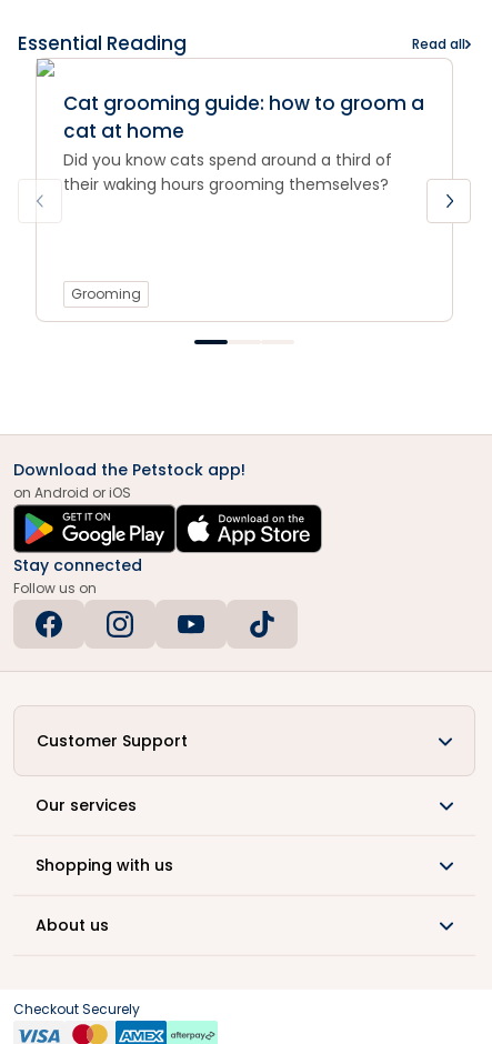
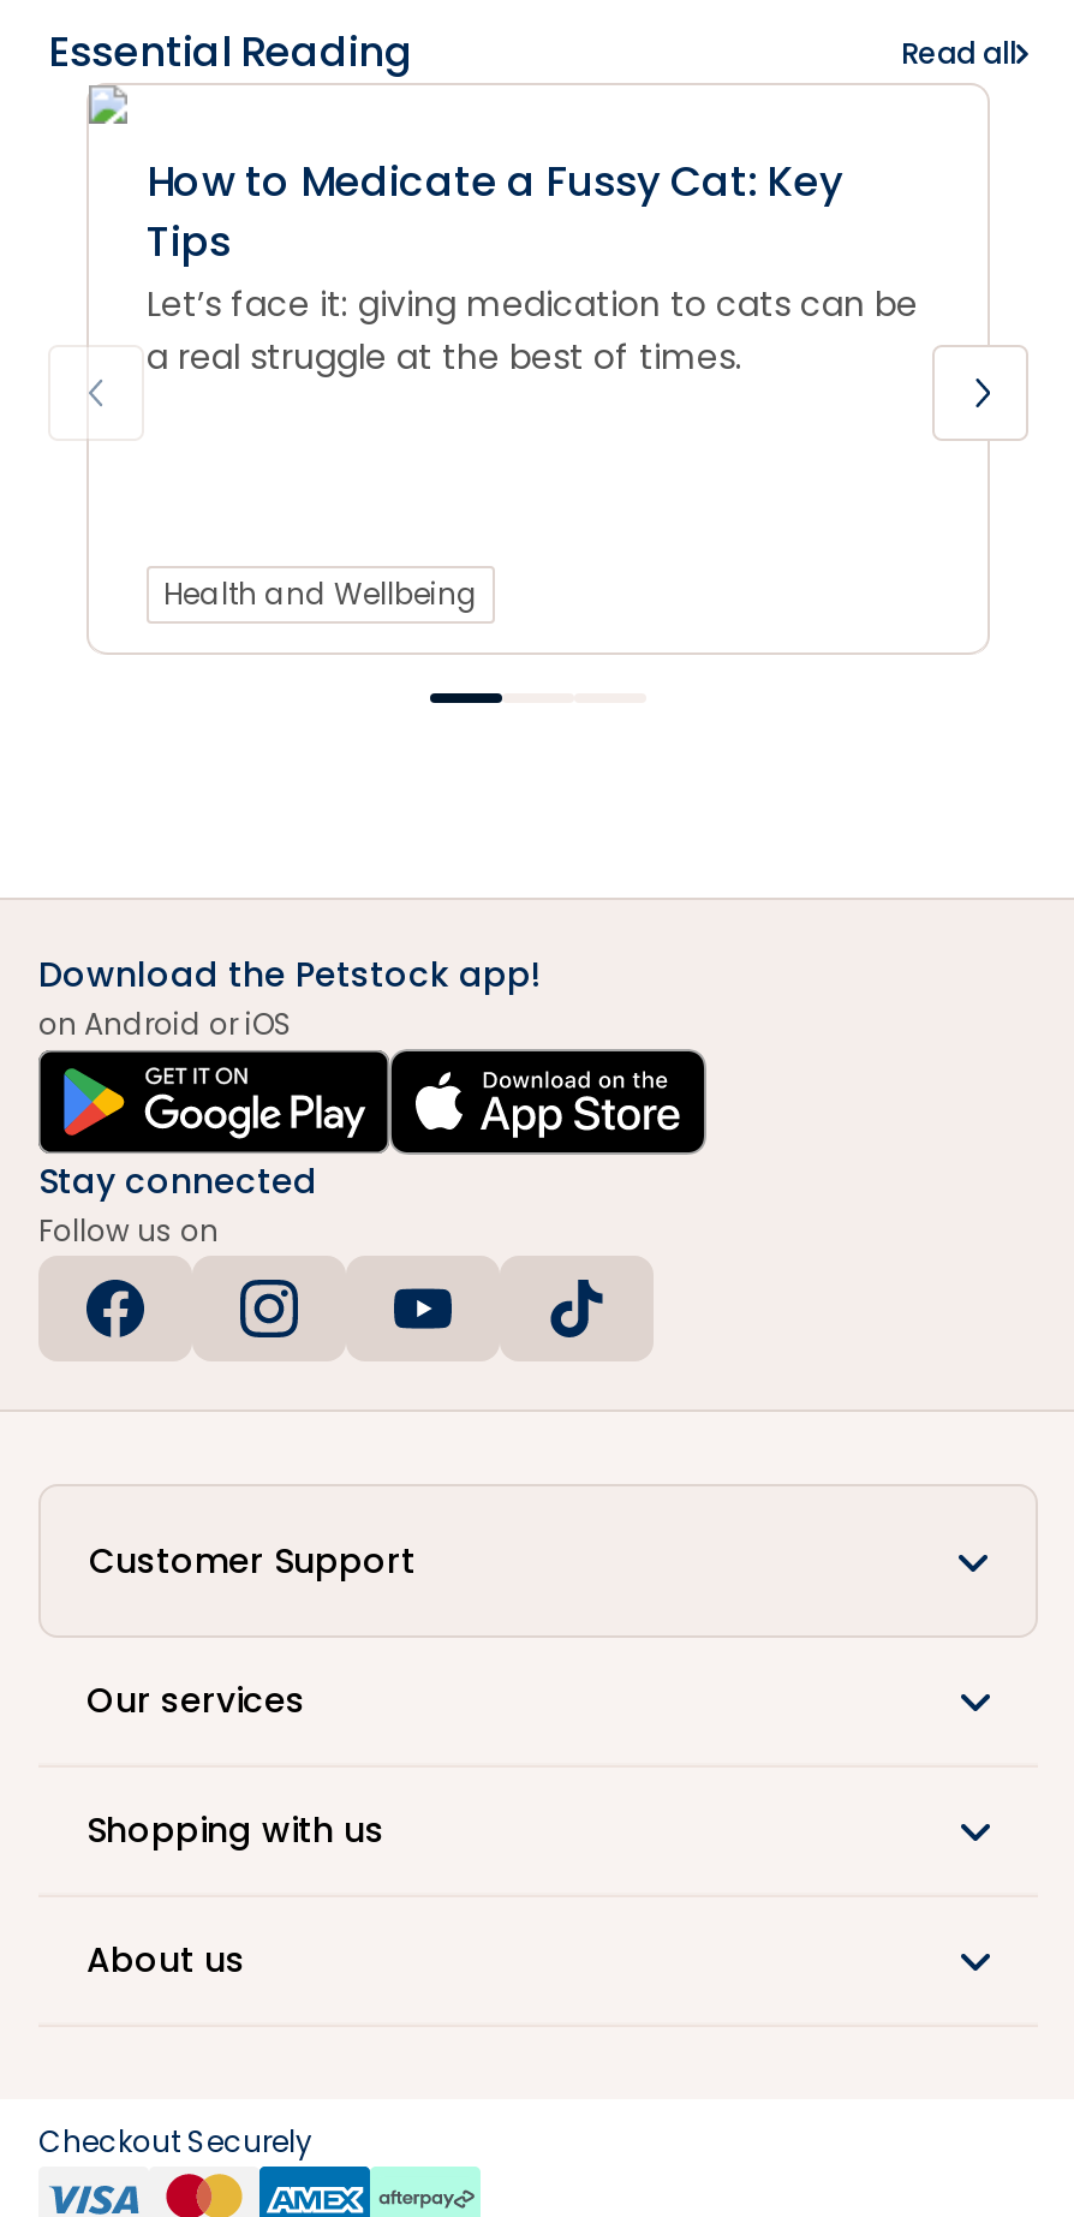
[63,90,424,195] Cat grooming guide: how to groom a | cat at home | Did you know cats spend around a third of | their waking hours grooming themselves? -> [147,153,918,381] How to Medicate a Fussy Cat: Key | Tips | Let’s face it: giving medication to cats can be | a real struggle at the best of times.
[71,284,141,303] Grooming -> [163,573,478,614] Health and Wellbeing

